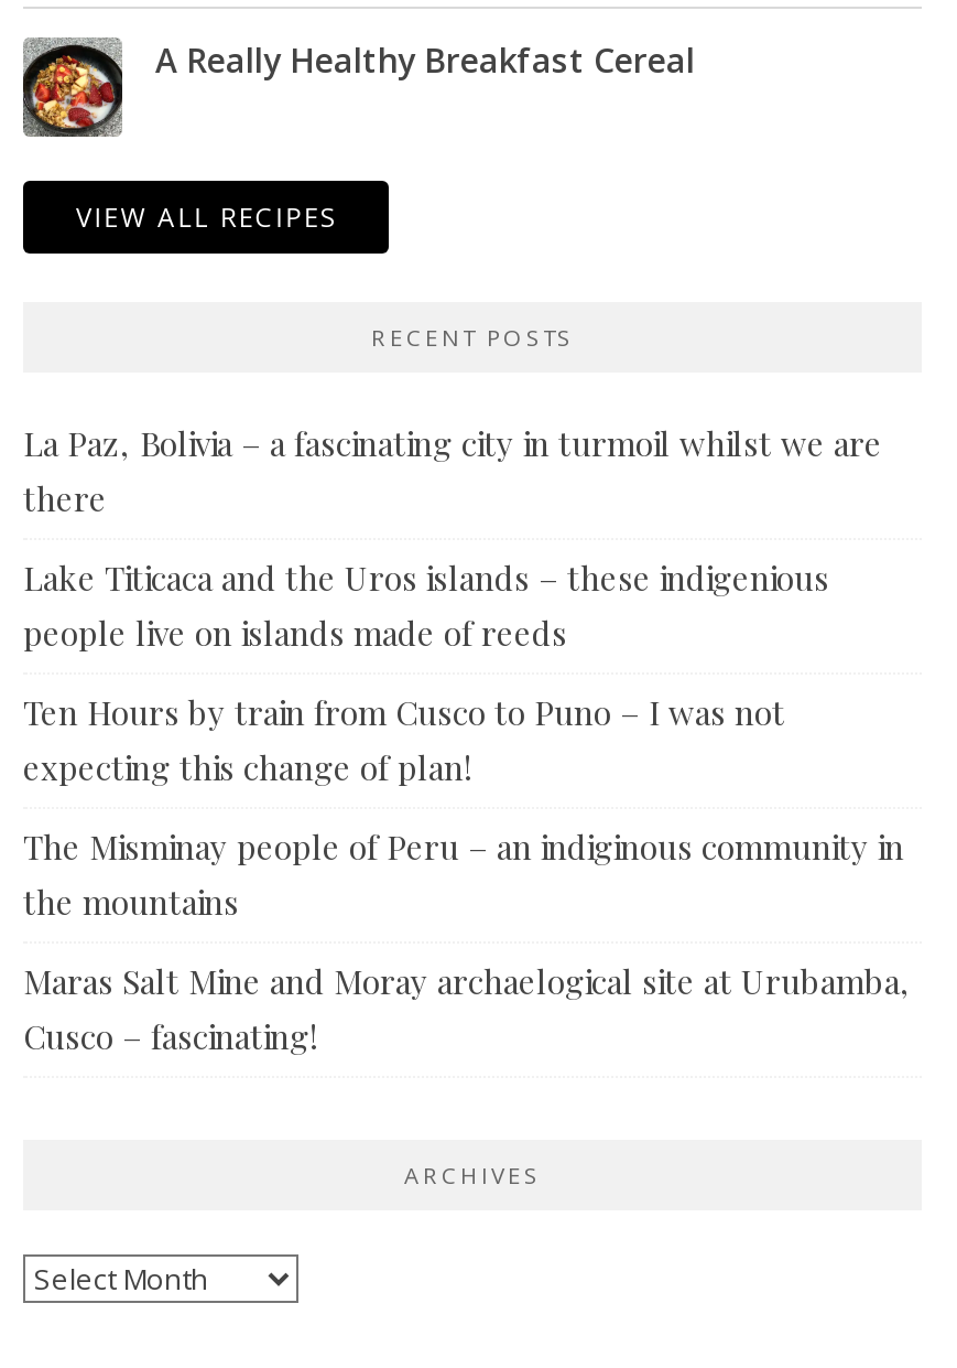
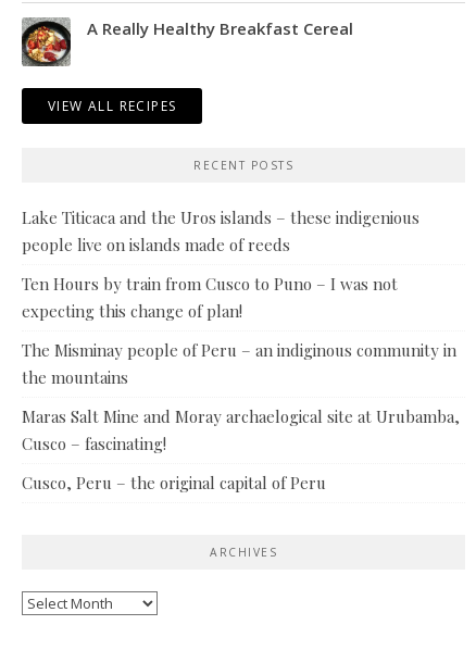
[23,422,882,521] La Paz, Bolivia – a fascinating city in turmoil whilst we are | there -> none
moved [23,557,911,1059] -> [22,207,460,455]: Lake Titicaca and the Uros islands – these indigenious | people live on islands made of reeds | Ten Hours by train from Cusco to Puno – I was not | expecting this change of plan! | The Misminay people of Peru – an indiginous community in | the mountains | Maras Salt Mine and Moray archaelogical site at Urubamba, | Cusco – fascinating!
none -> [22,472,326,494] Cusco, Peru – the original capital of Peru

